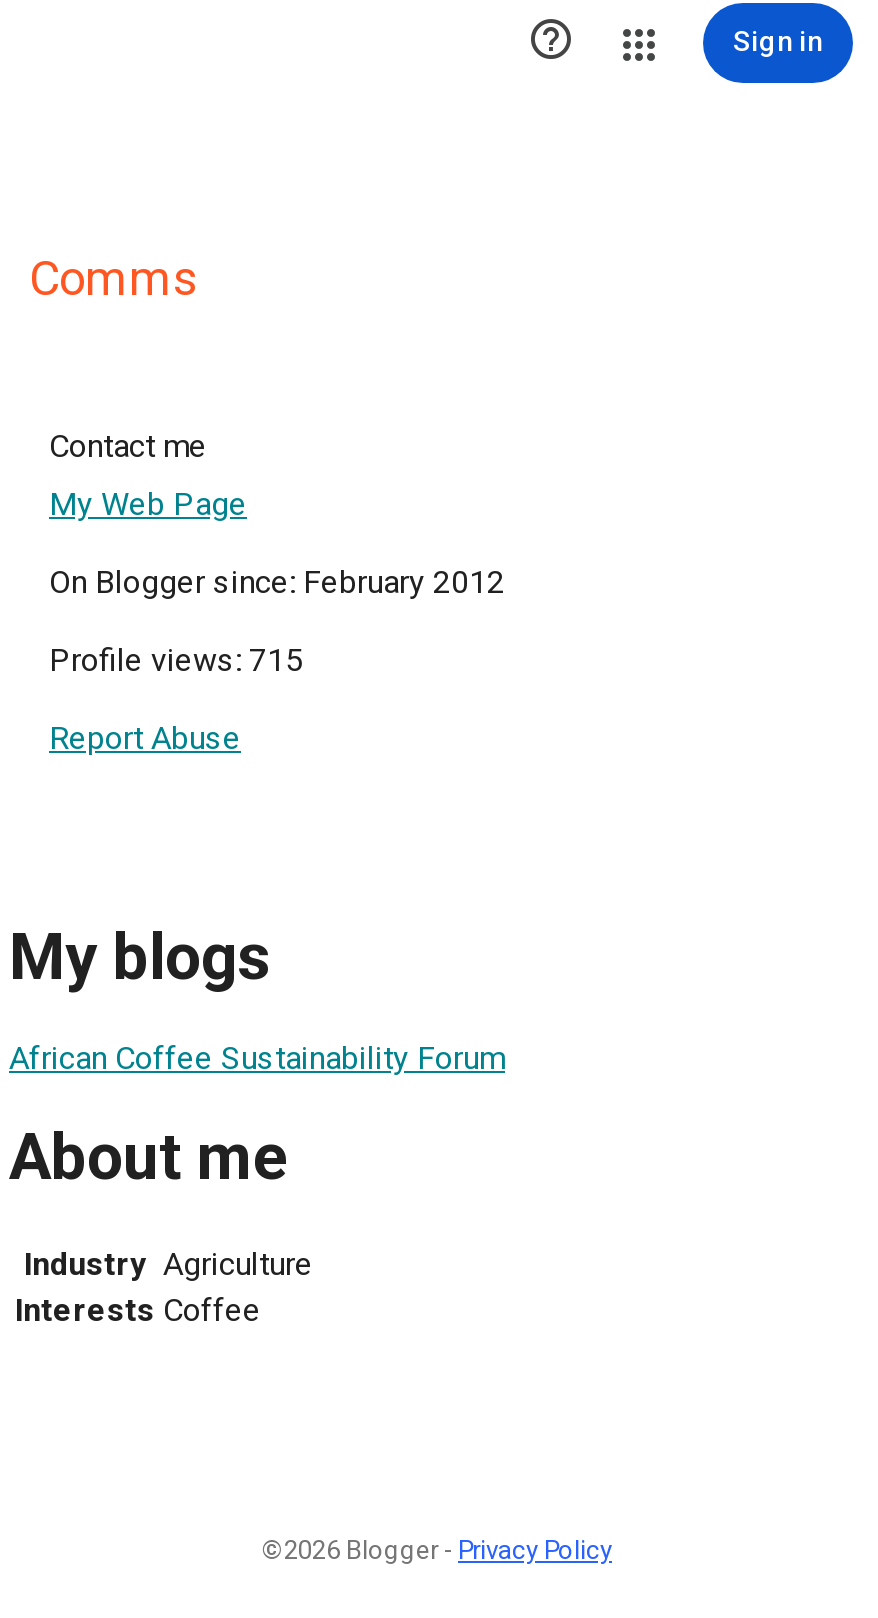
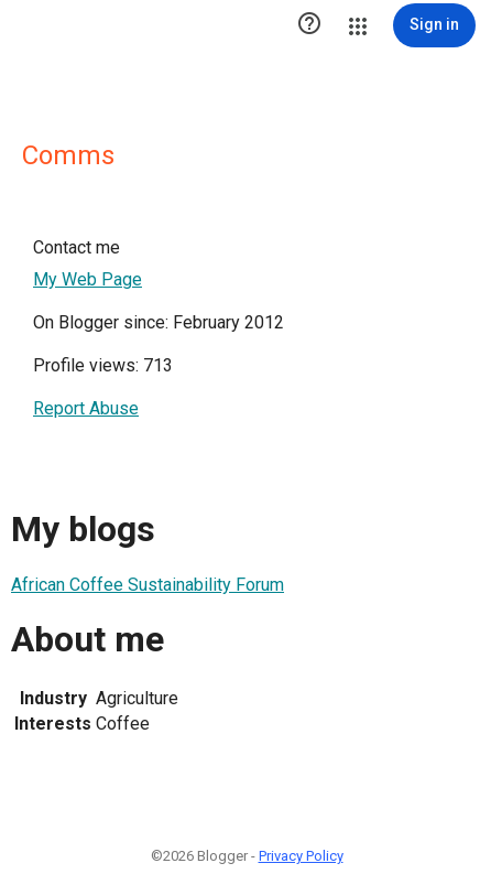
[49,641,303,679] Profile views: 715 -> [33,355,173,376] Profile views: 713

